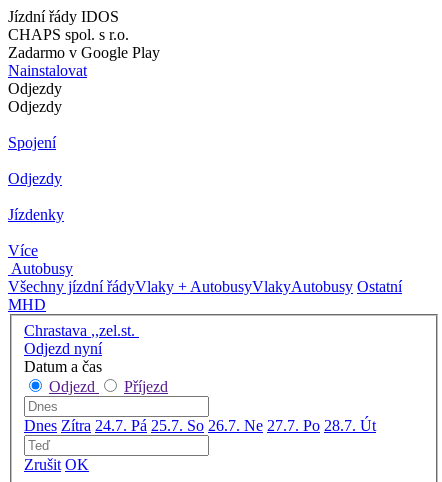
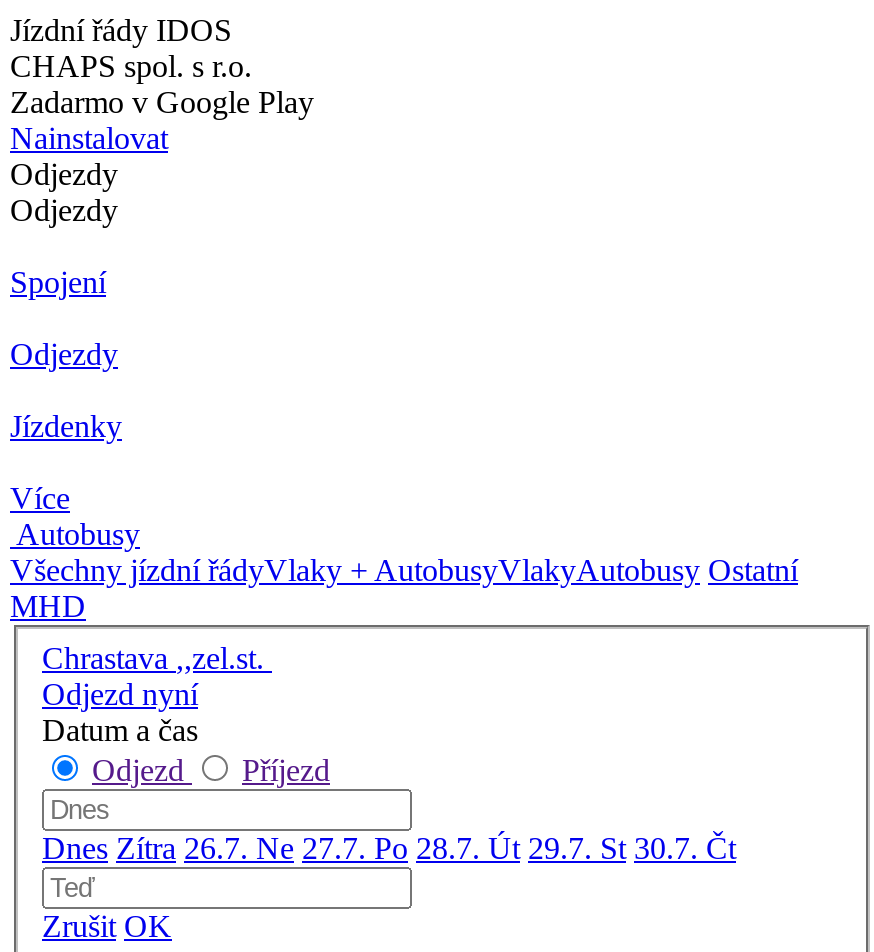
[24,417,376,434] Dnes Zítra 24.7. Pá 25.7. So 26.7. Ne 27.7. Po 28.7. Út -> [42,830,736,864] Dnes Zítra 26.7. Ne 27.7. Po 28.7. Út 29.7. St 30.7. Čt

